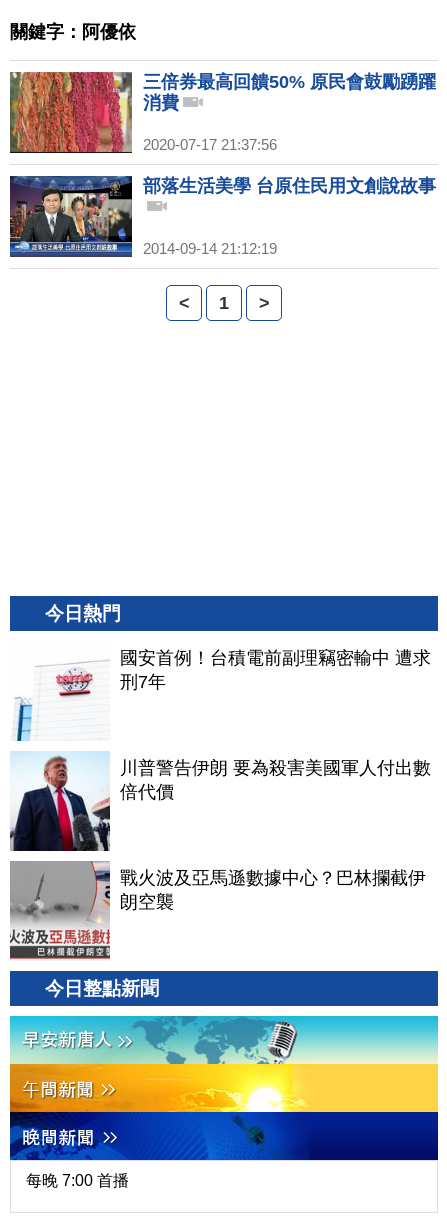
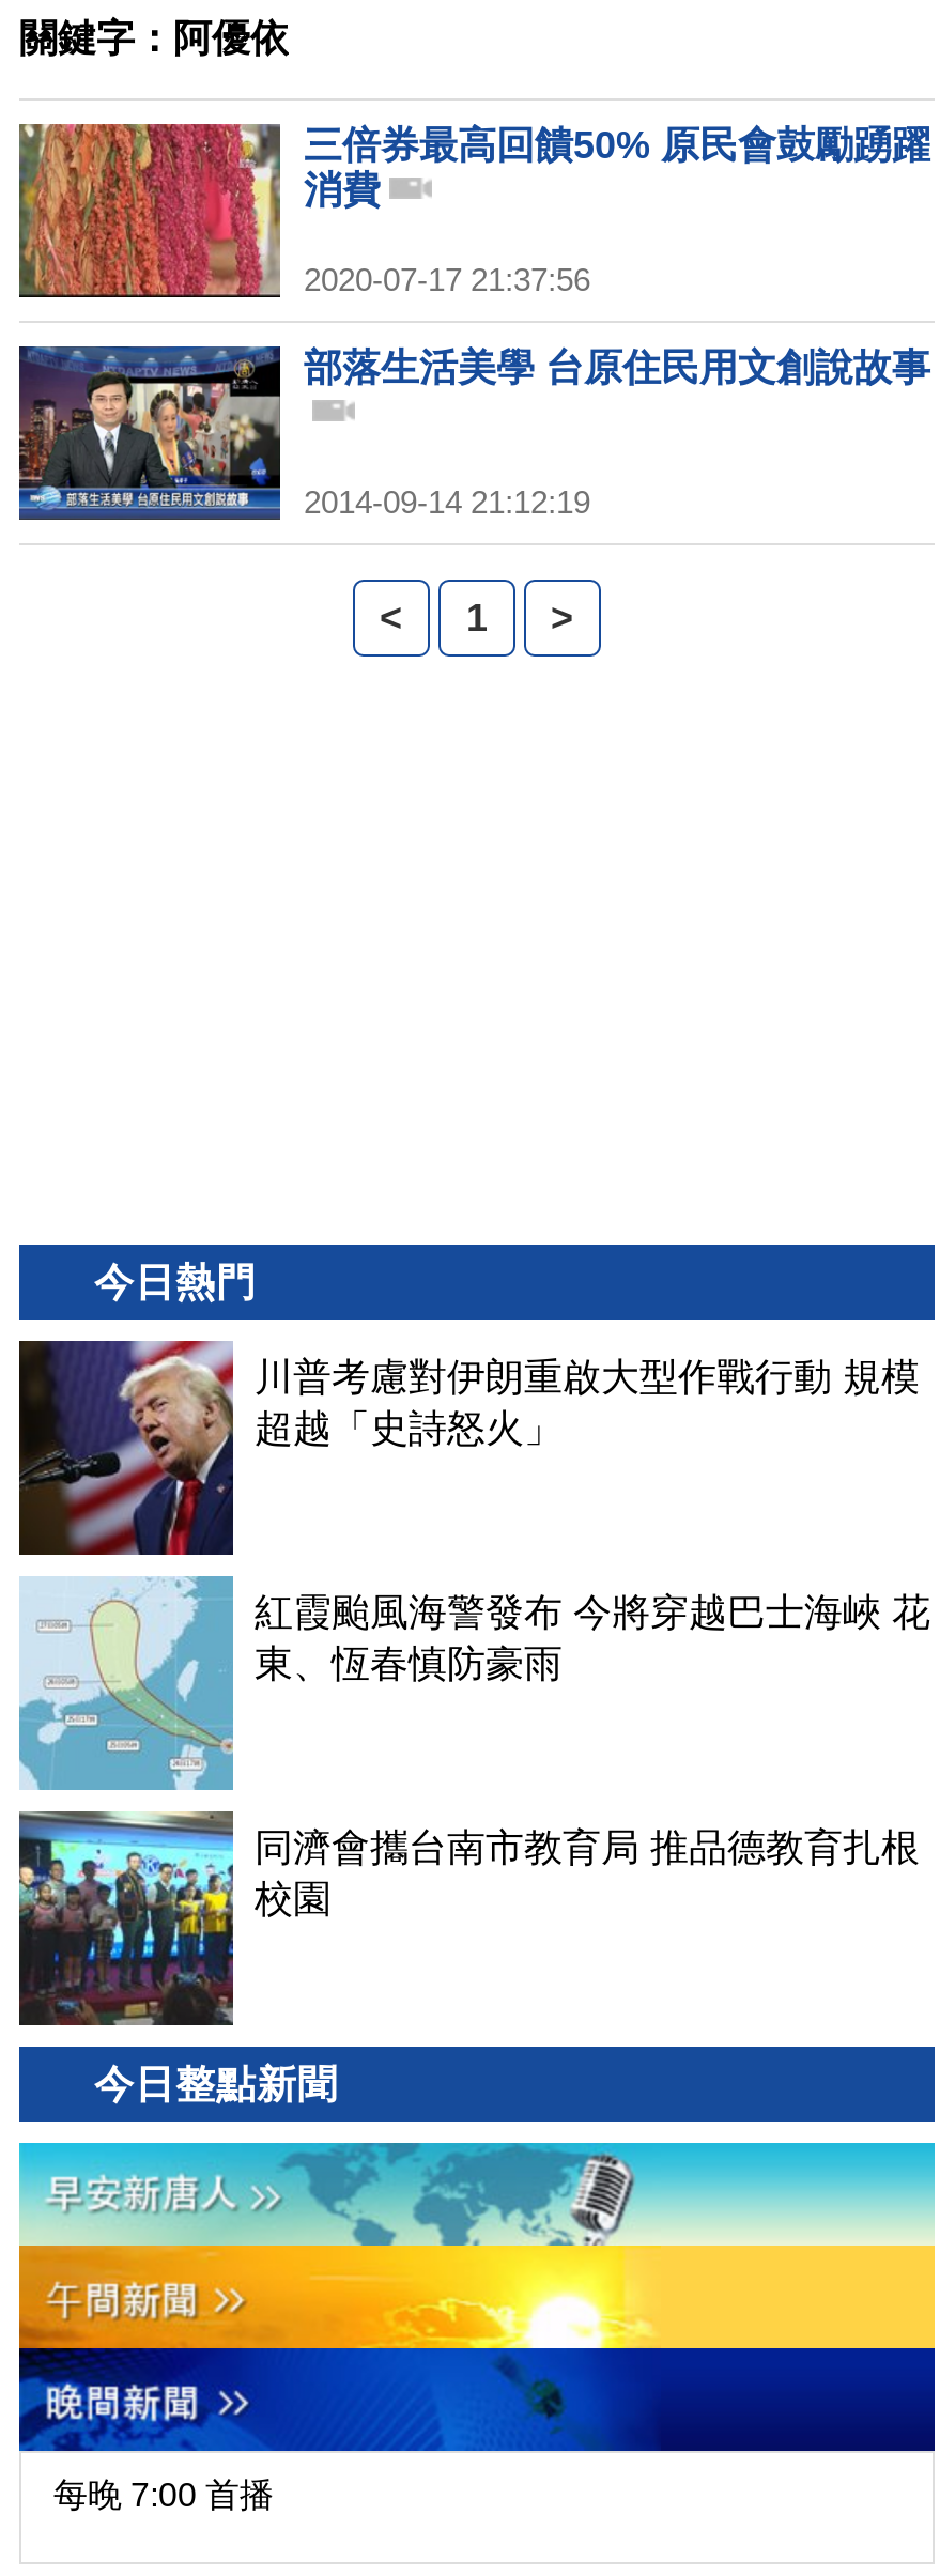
[10,641,431,742] [image] | 國安首例！台積電前副理竊密輸中 遭求 | 刑7年 -> [17,1339,920,1557] [image] | 川普考慮對伊朗重啟大型作戰行動 規模 | 超越「史詩怒火」
[9,752,431,852] [image] | 川普警告伊朗 要為殺害美國軍人付出數 | 倍代價 -> [17,1576,930,1792] [image] | 紅霞颱風海警發布 今將穿越巴士海峽 花 | 東、恆春慎防豪雨
[10,861,426,961] [image] | 戰火波及亞馬遜數據中心？巴林攔截伊 | 朗空襲 -> [17,1811,920,2027] [image] | 同濟會攜台南市教育局 推品德教育扎根 | 校園

